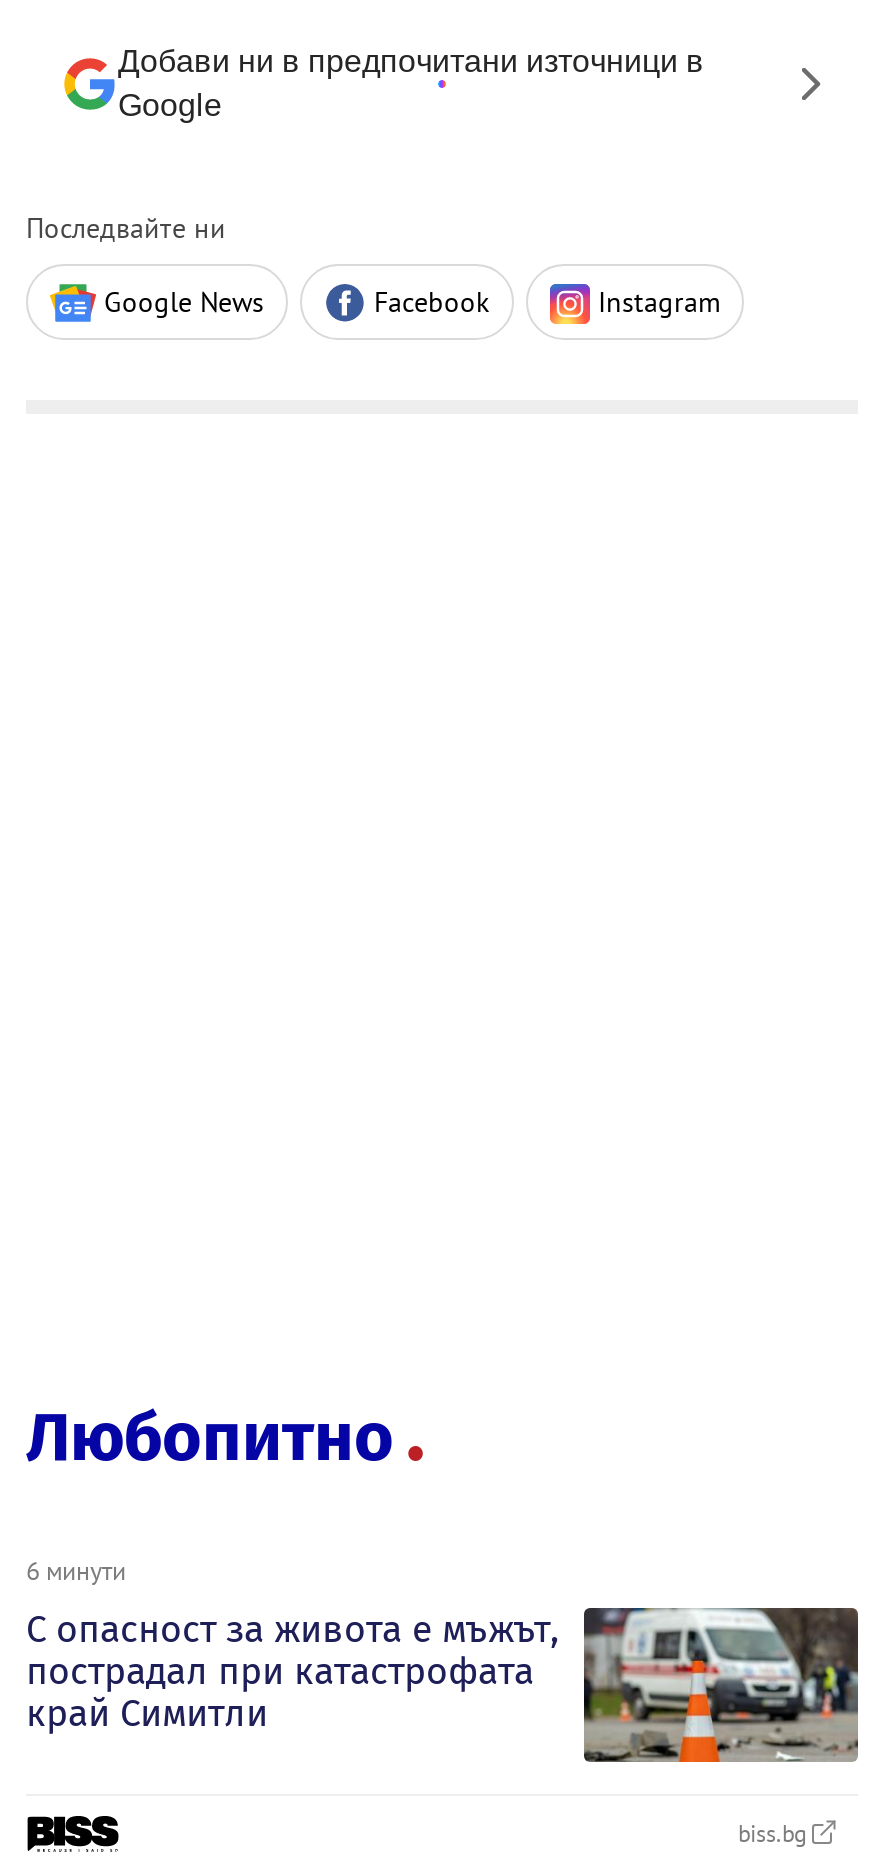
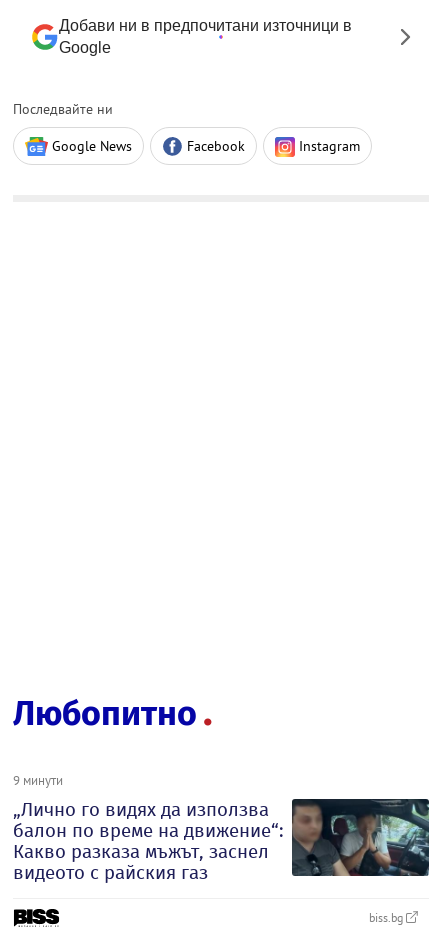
[26,1554,860,1764] [image] | 6 минути | С опасност за живота е мъжът, | пострадал при катастрофата | край Симитли -> [13,772,430,884] [image] | 9 минути | „Лично го видях да използва | балон по време на движение“: | Какво разказа мъжът, заснел | видеото с райския газ

